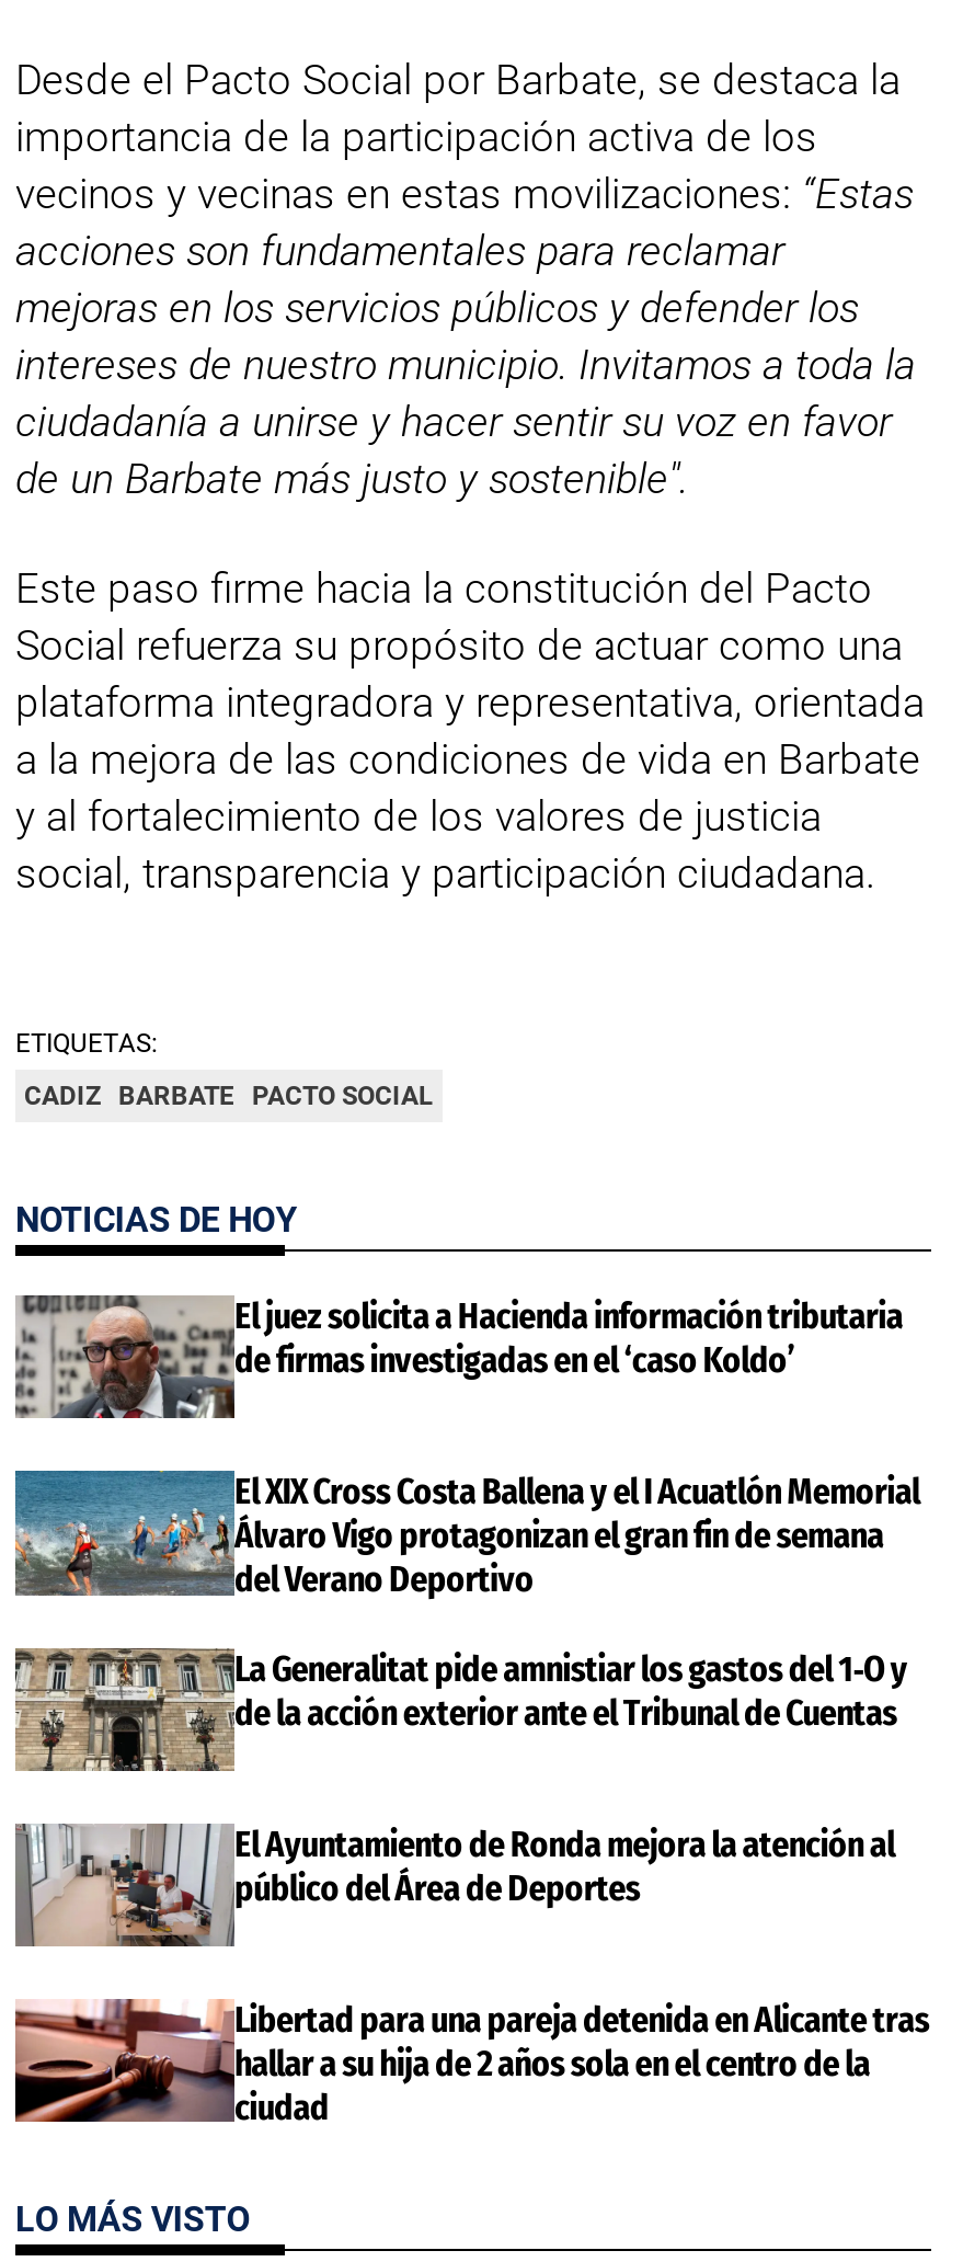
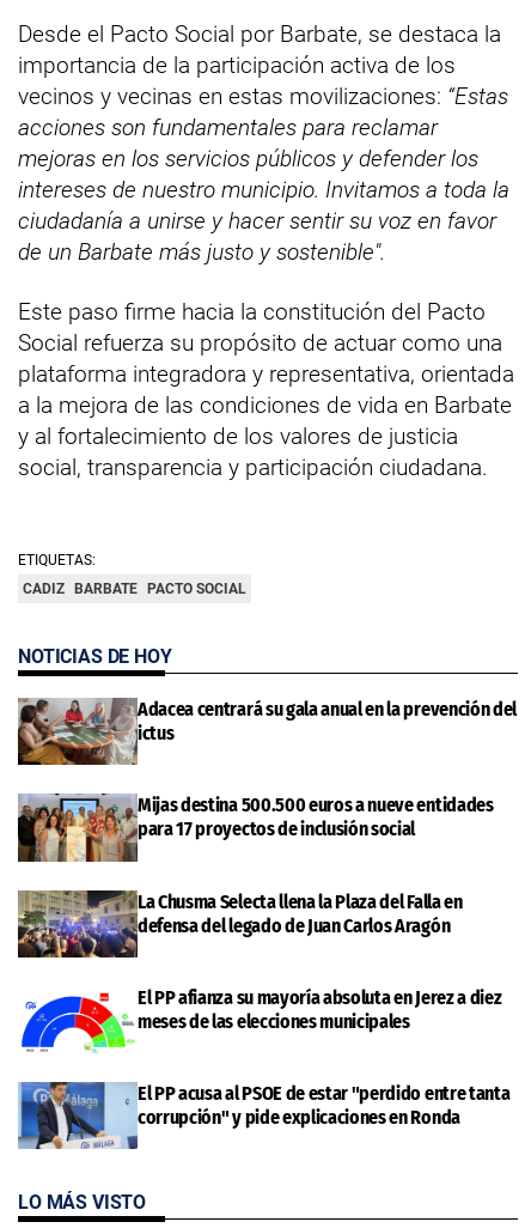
[13,1293,903,1420] [image] | El juez solicita a Hacienda información tributaria | de firmas investigadas en el ‘caso Koldo’ -> [17,698,517,766] [image] | Adacea centrará su gala anual en la prevención del | ictus
[13,1471,920,1601] [image] | El XIX Cross Costa Ballena y el I Acuatlón Memorial | Álvaro Vigo protagonizan el gran fin de semana | del Verano Deportivo -> [17,794,493,863] [image] | Mijas destina 500.500 euros a nueve entidades | para 17 proyectos de inclusión social
[13,1646,907,1773] [image] | La Generalitat pide amnistiar los gastos del 1‑O y | de la acción exterior ante el Tribunal de Cuentas -> [17,889,462,959] [image] | La Chusma Selecta llena la Plaza del Falla en | defensa del legado de Juan Carlos Aragón
[13,1821,895,1949] [image] | El Ayuntamiento de Ronda mejora la atención al | público del Área de Deportes -> [18,986,501,1053] [image] | El PP afianza su mayoría absoluta en Jerez a diez | meses de las elecciones municipales
[13,1997,929,2129] [image] | Libertad para una pareja detenida en Alicante tras | hallar a su hija de 2 años sola en el centro de la | ciudad -> [17,1081,510,1150] [image] | El PP acusa al PSOE de estar "perdido entre tanta | corrupción" y pide explicaciones en Ronda

